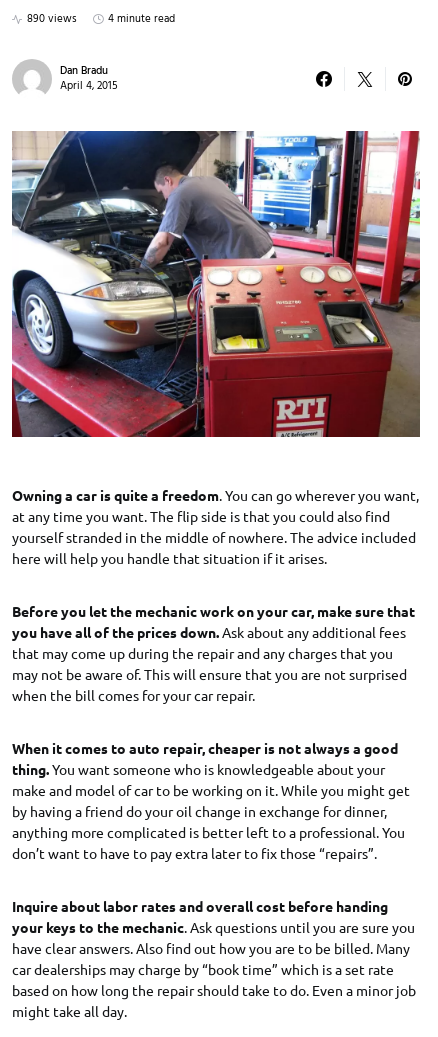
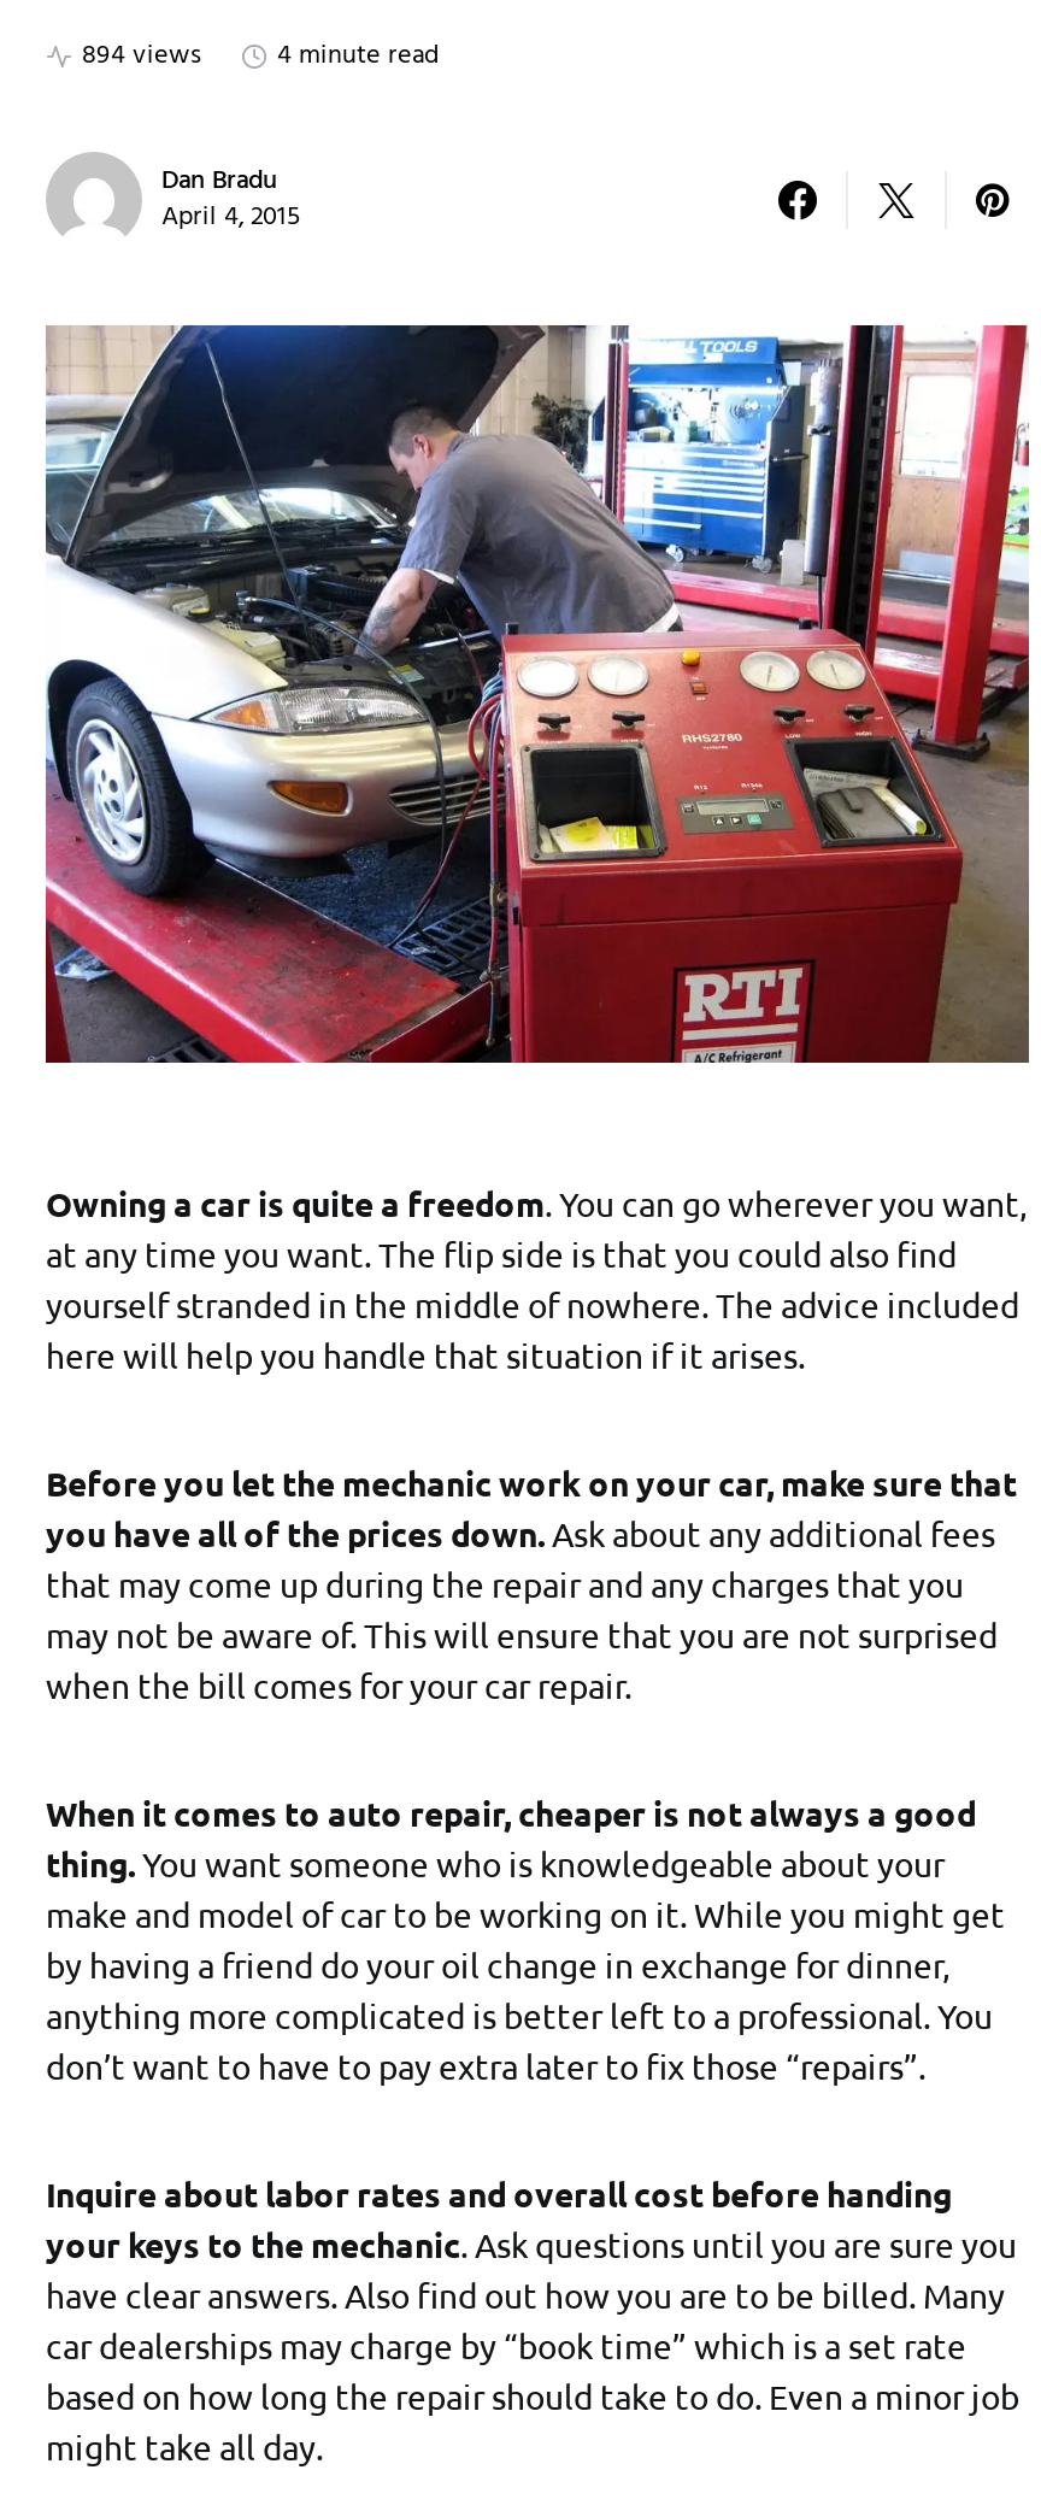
[27,10,175,28] 890 views 4 minute read -> [82,34,439,77] 894 views 4 minute read

